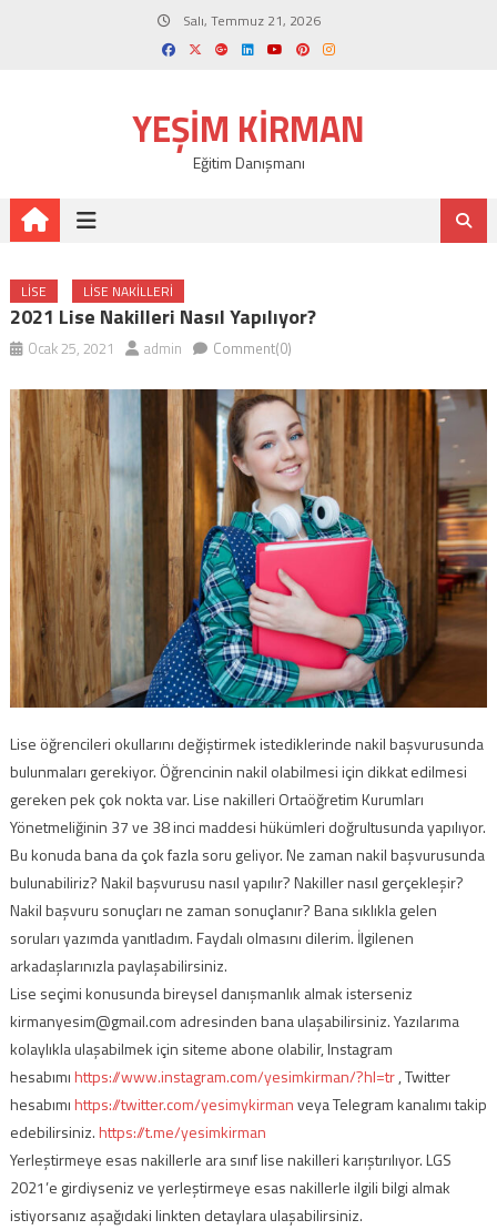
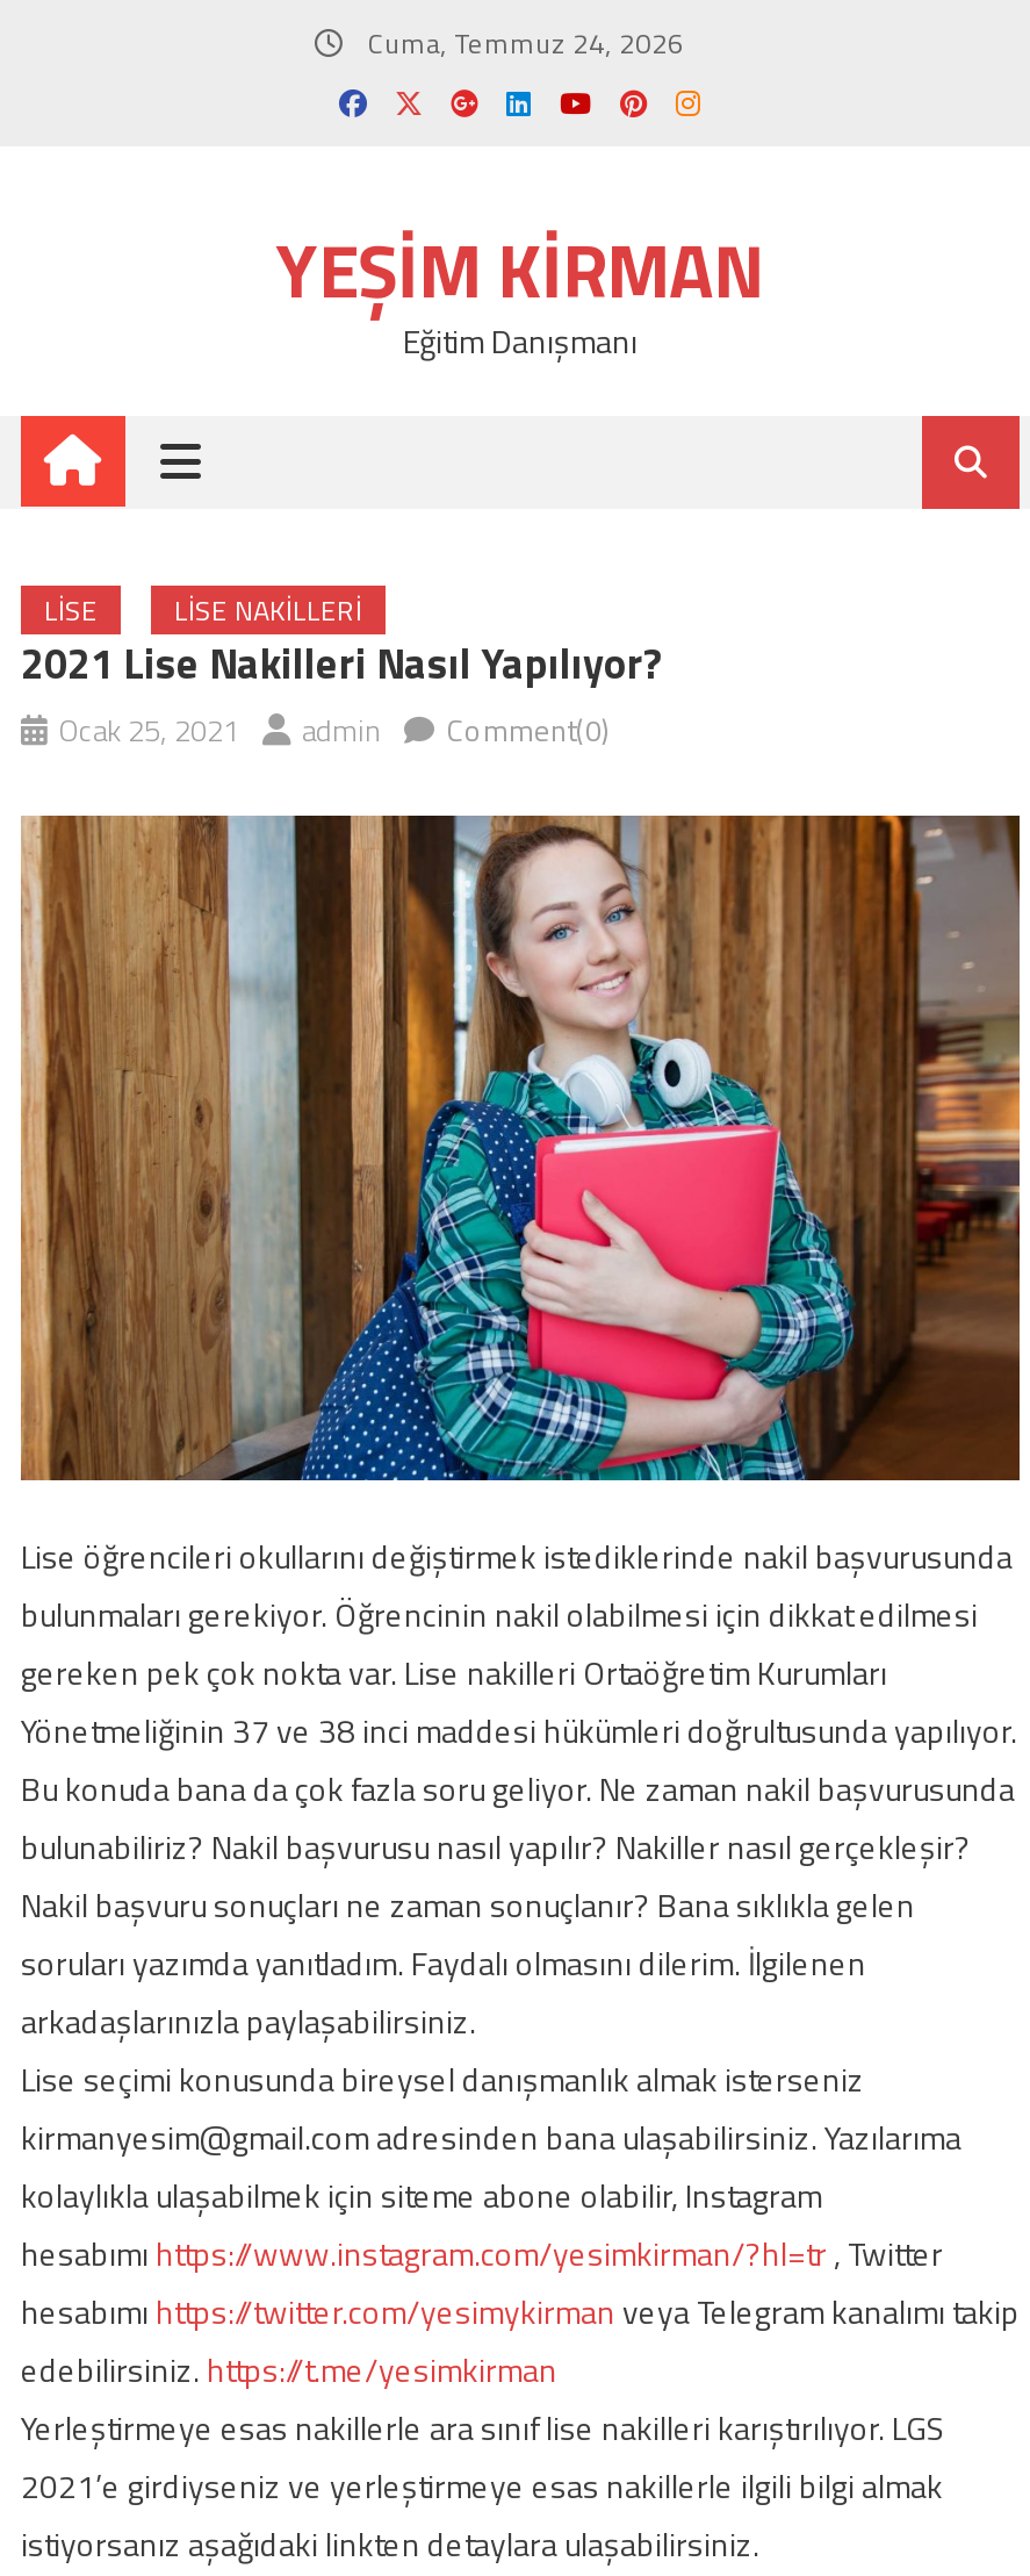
[179,10,320,31] Salı, Temmuz 21, 2026 -> [361,21,684,65] Cuma, Temmuz 24, 2026

